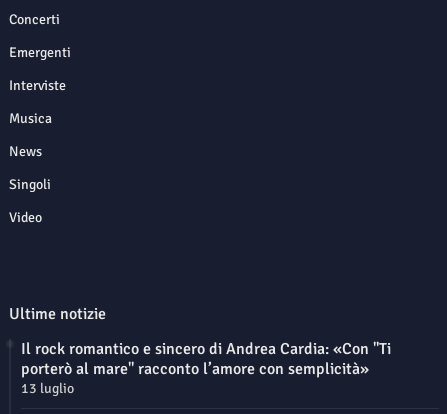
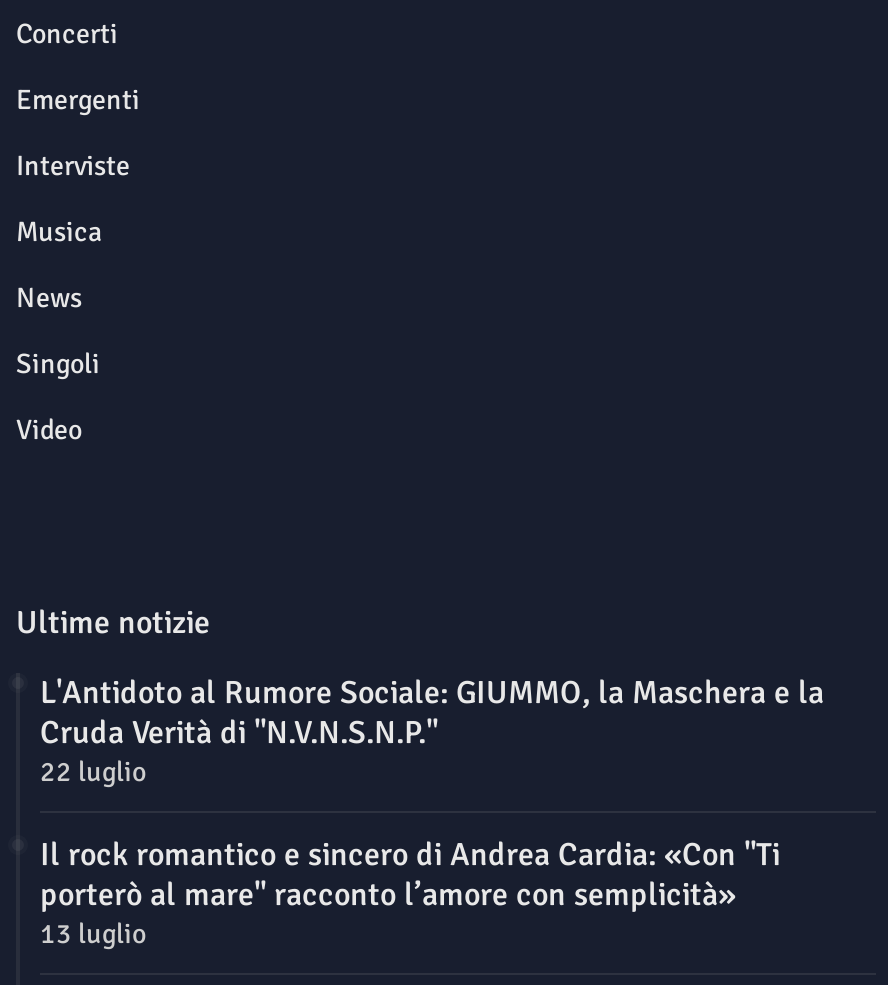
none -> [40,673,824,789] L'Antidoto al Rumore Sociale: GIUMMO, la Maschera e la | Cruda Verità di "N.V.N.S.N.P." | 22 luglio

